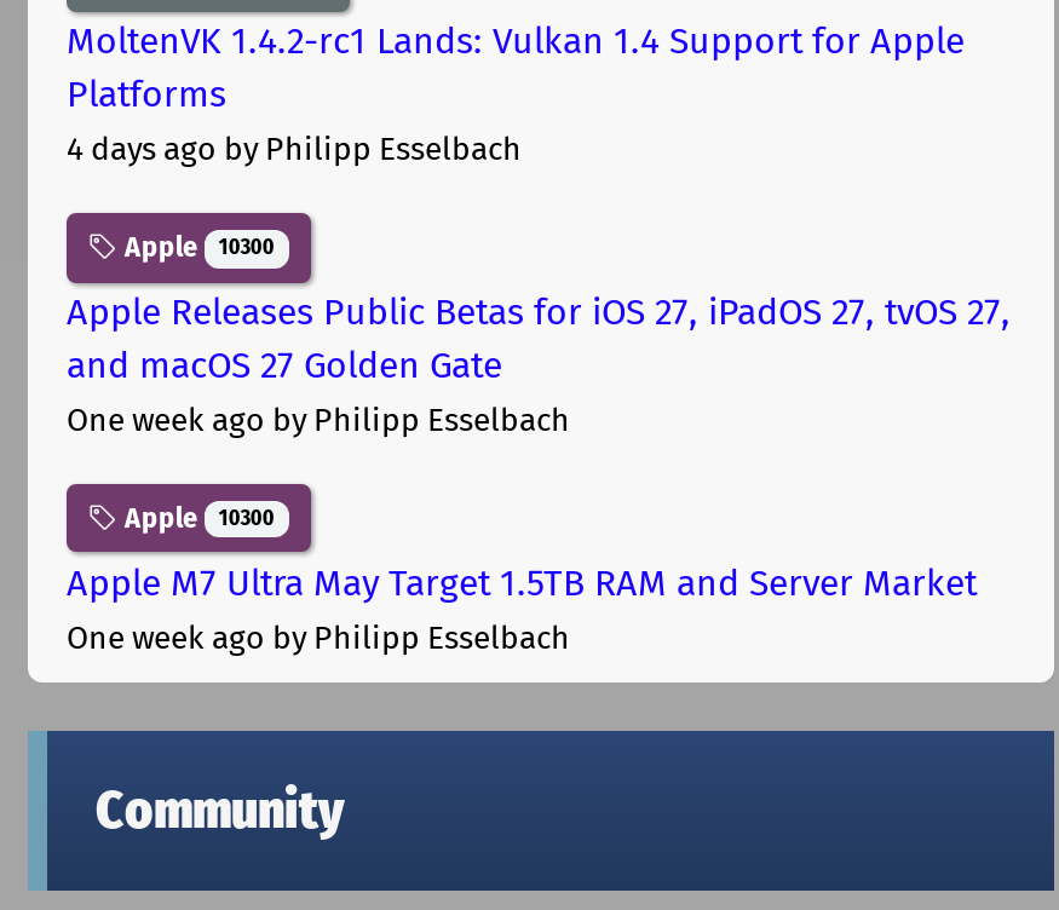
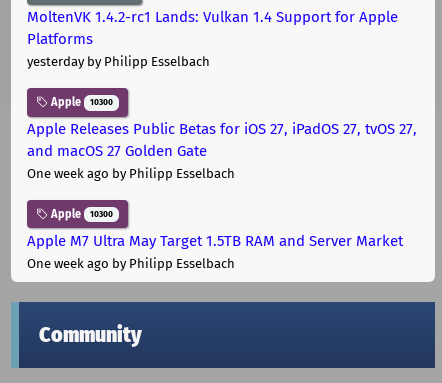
[67,132,522,168] 4 days ago by Philipp Esselbach -> [27,54,210,69] yesterday by Philipp Esselbach

